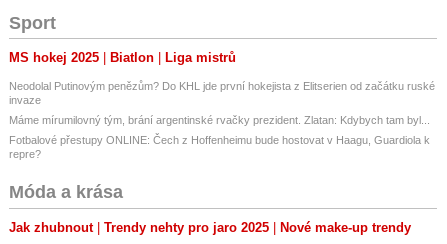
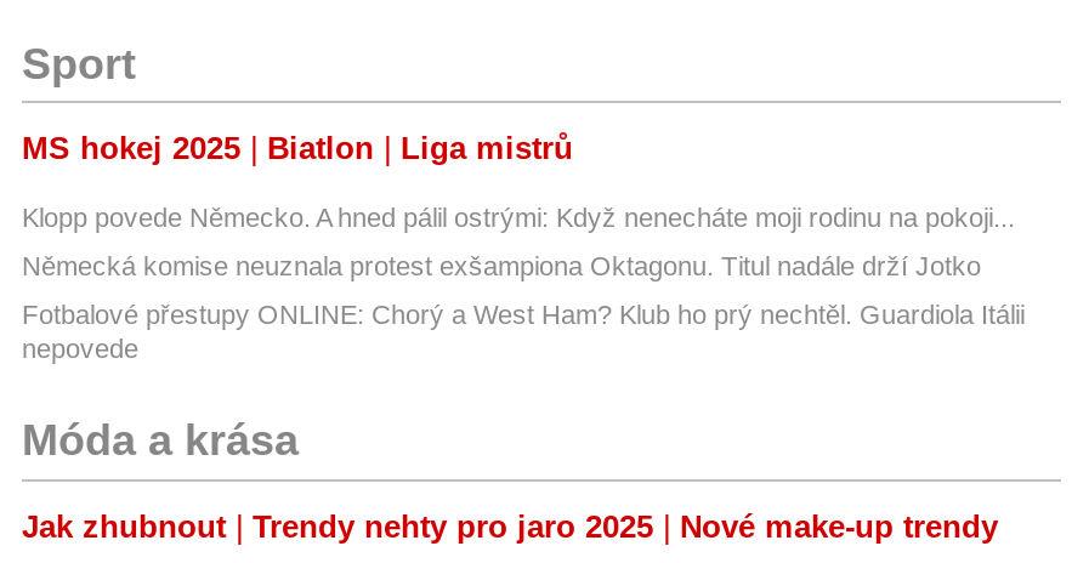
[9,80,435,106] Neodolal Putinovým penězům? Do KHL jde první hokejista z Elitserien od začátku ruské | invaze -> [22,203,1015,232] Klopp povede Německo. A hned pálil ostrými: Když nenecháte moji rodinu na pokoji...
[9,114,430,126] Máme mírumilovný tým, brání argentinské rvačky prezident. Zlatan: Kdybych tam byl... -> [22,252,981,281] Německá komise neuznala protest exšampiona Oktagonu. Titul nadále drží Jotko
[9,134,430,160] Fotbalové přestupy ONLINE: Čech z Hoffenheimu bude hostovat v Haagu, Guardiola k | repre? -> [22,300,1025,364] Fotbalové přestupy ONLINE: Chorý a West Ham? Klub ho prý nechtěl. Guardiola Itálii | nepovede

